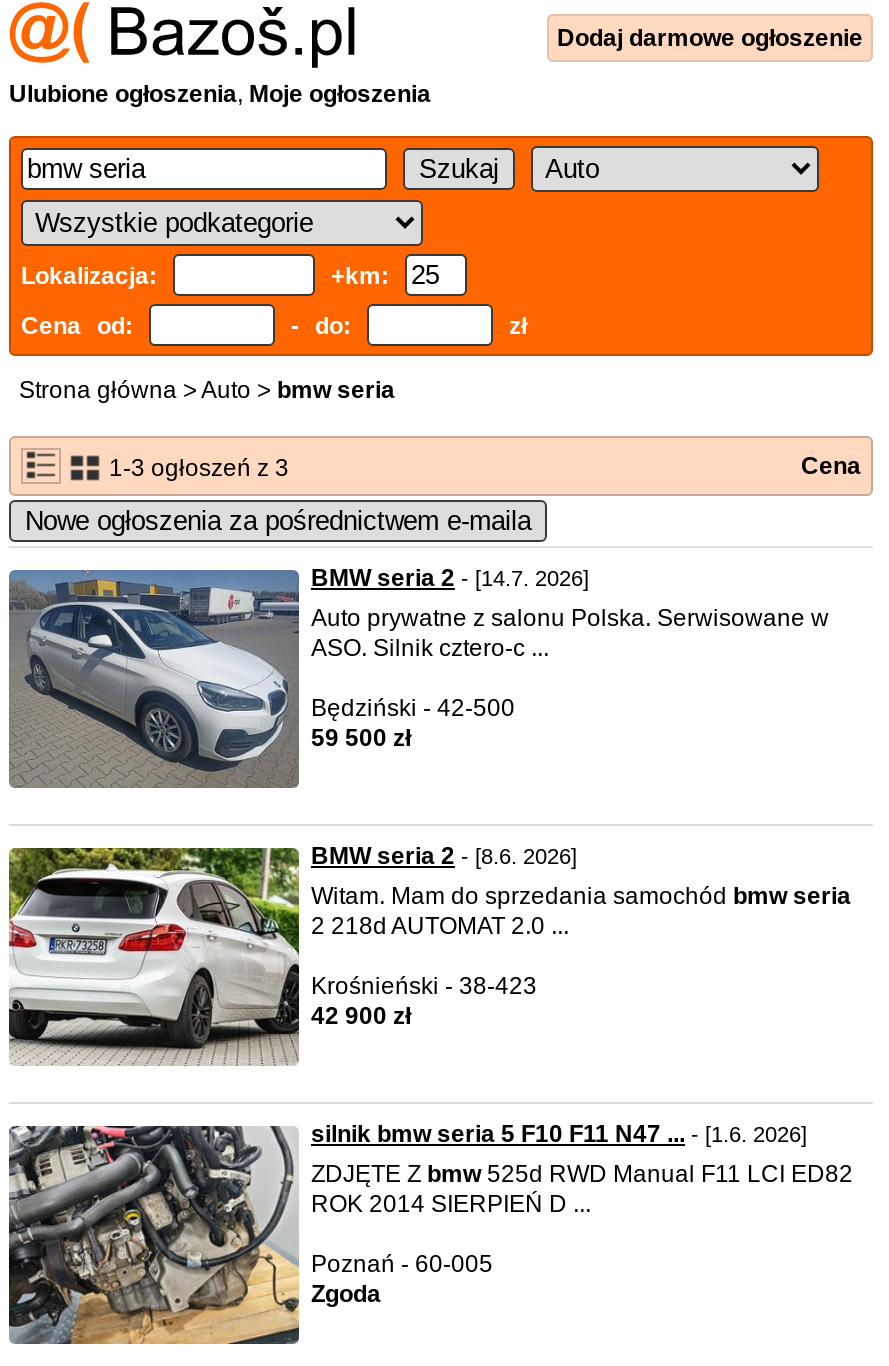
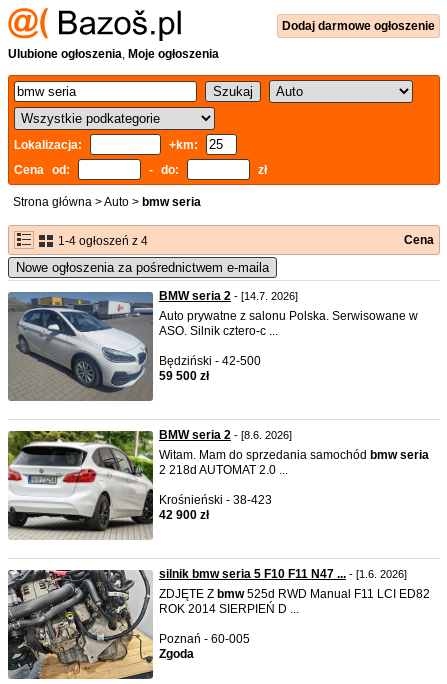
[103,454,289,482] 1-3 ogłoszeń z 3 -> [55,234,148,248] 1-4 ogłoszeń z 4

